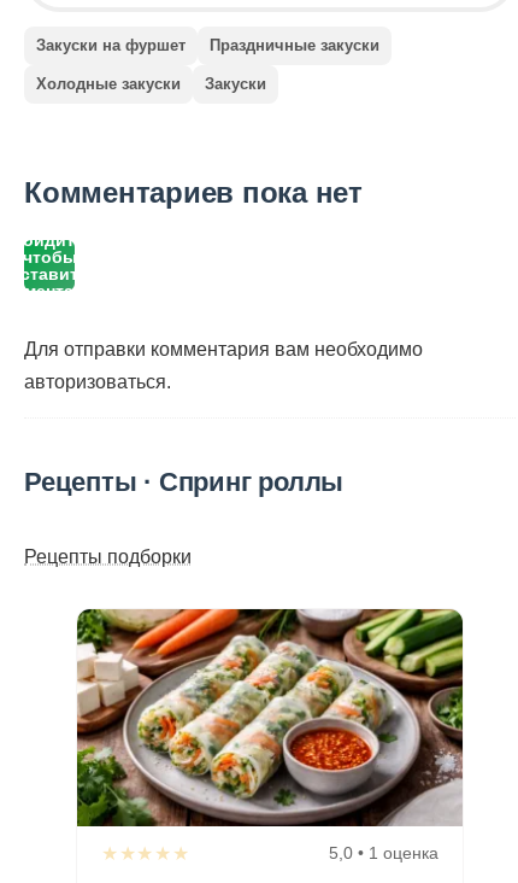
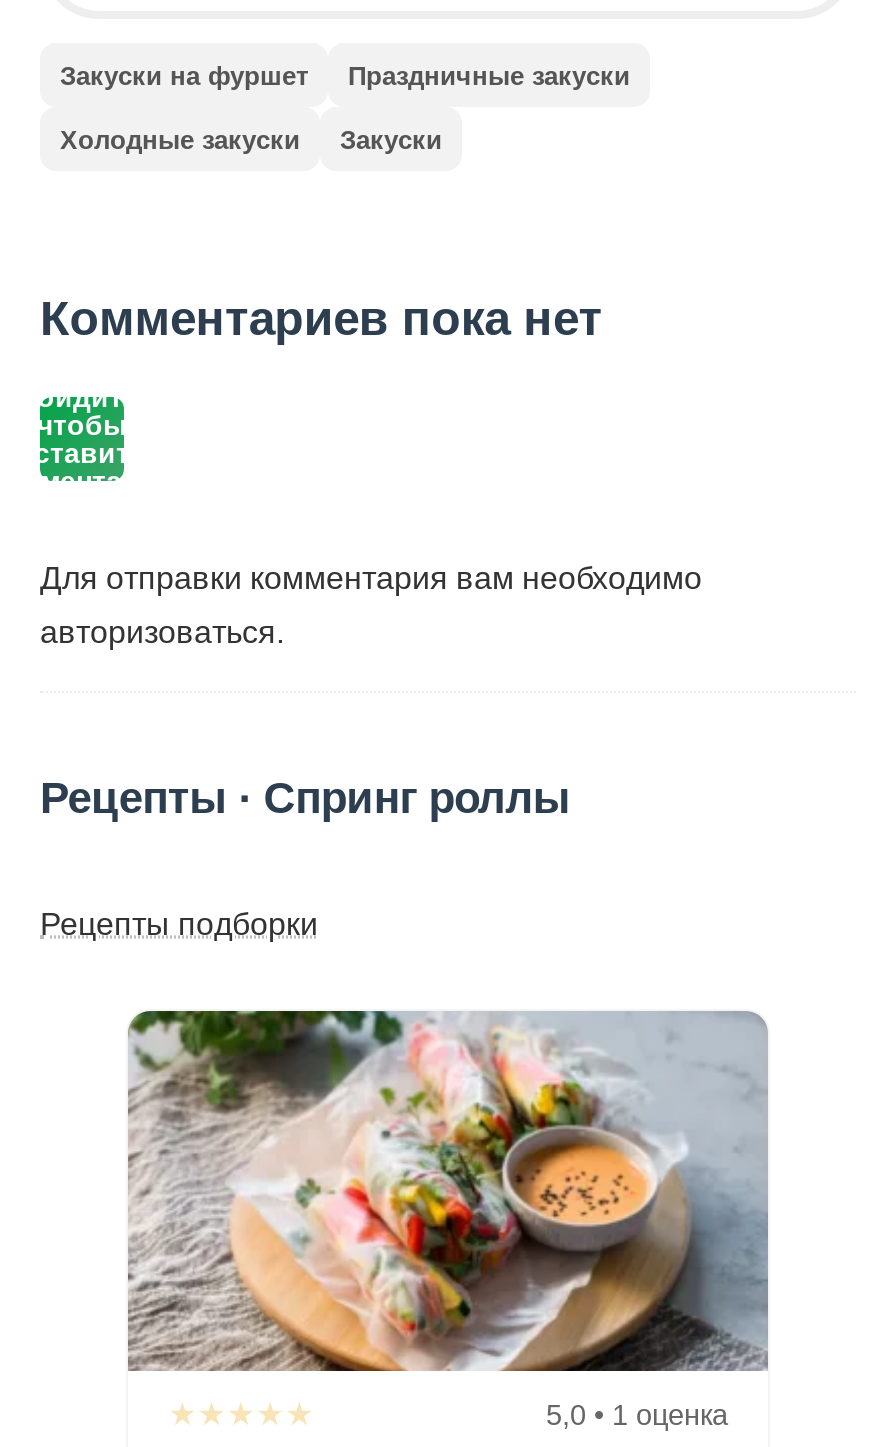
[76,608,464,828] [image] -> [126,1008,768,1374] [image]

